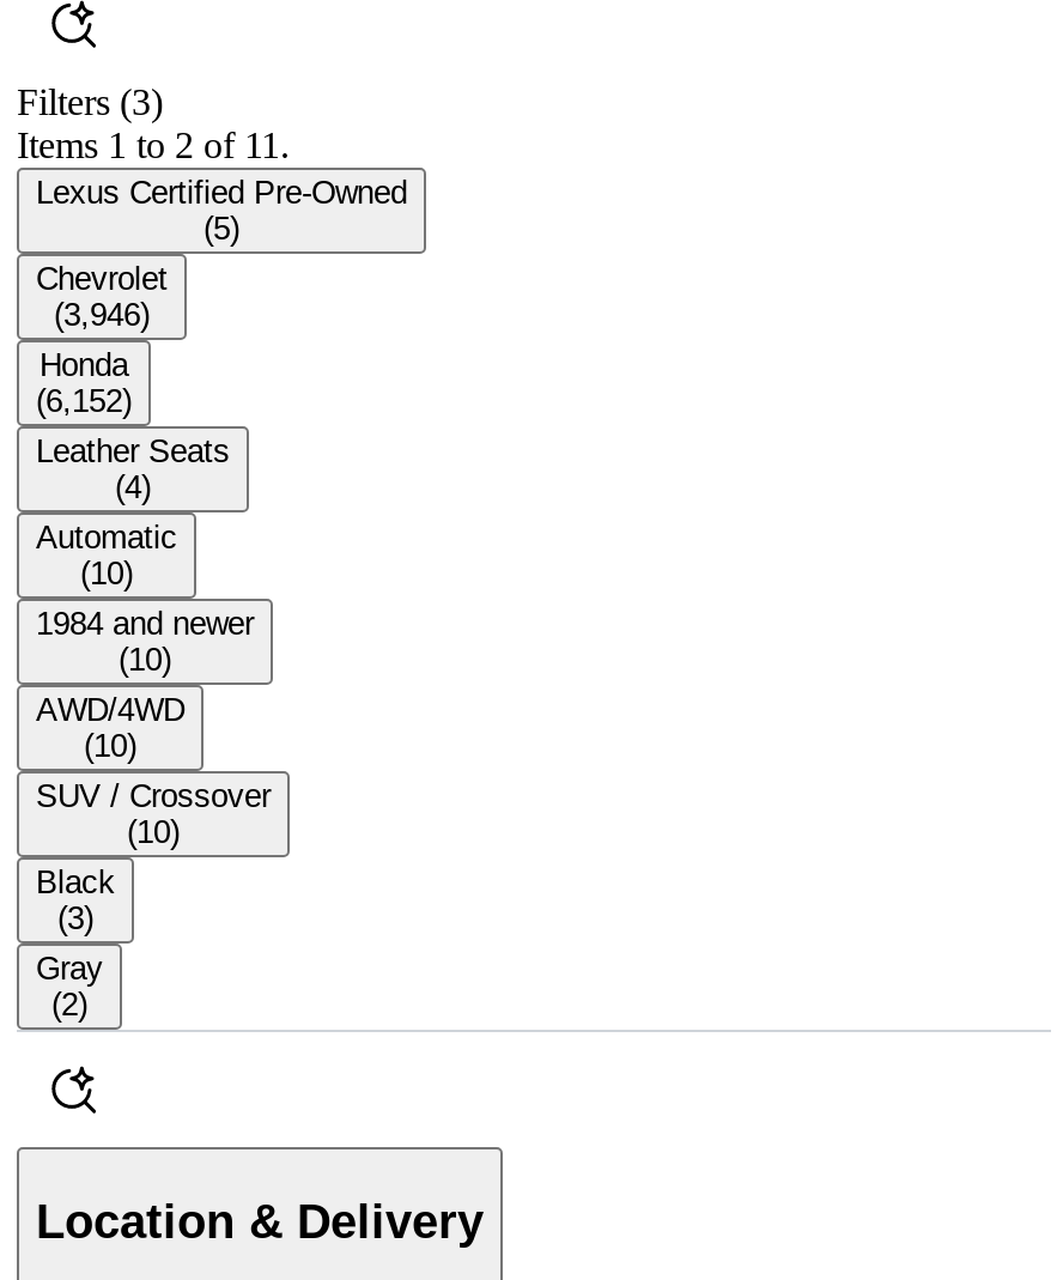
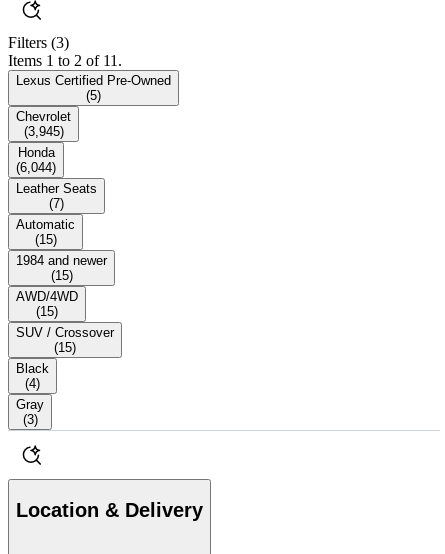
[54,297,150,333] (3,946) -> [23,124,63,139] (3,945)
[36,383,132,419] (6,152) -> [16,160,56,175] (6,044)
[115,469,151,505] (4) -> [49,196,64,211] (7)
[80,555,133,591] (10) -> [34,232,56,247] (15)
[119,642,171,677] (10) -> [50,268,72,283] (15)
[84,728,136,764] (10) -> [36,304,58,319] (15)
[127,814,180,850] (10) -> [54,340,76,355] (15)
[57,900,93,936] (3) -> [25,376,40,391] (4)
[51,986,87,1022] (2) -> [22,412,37,427] (3)

